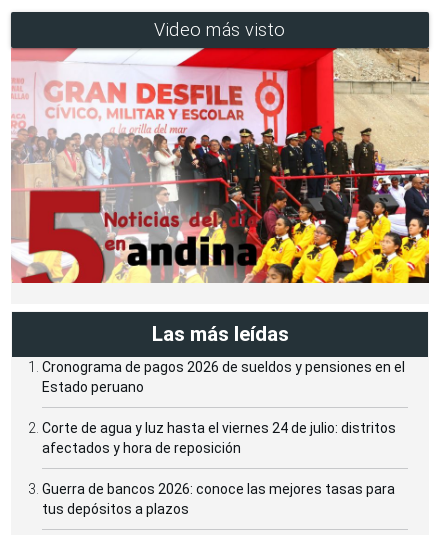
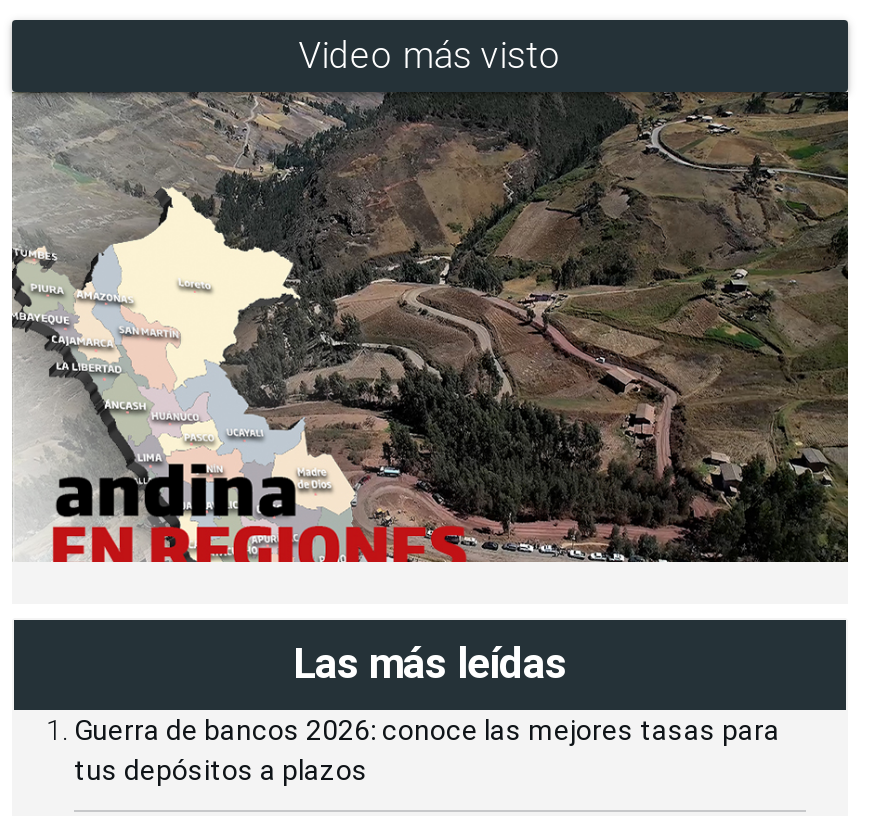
[11,47,430,284] [image] -> [10,92,850,564] [image]
[42,359,405,456] Cronograma de pagos 2026 de sueldos y pensiones en el | Estado peruano | Corte de agua y luz hasta el viernes 24 de julio: distritos | afectados y hora de reposición -> none

